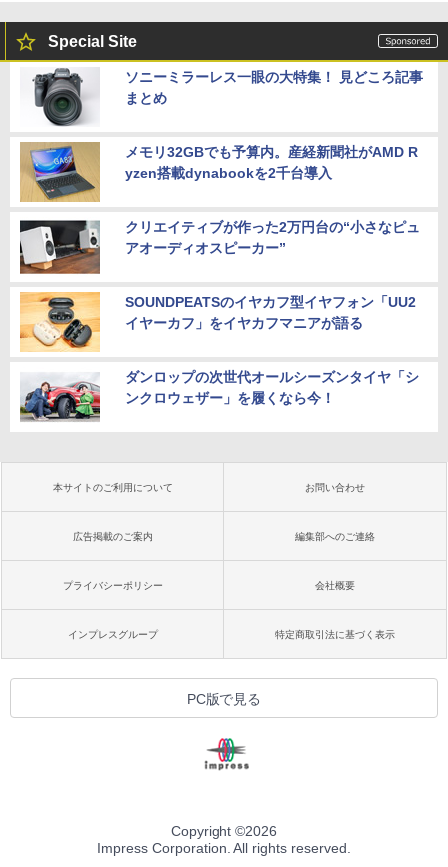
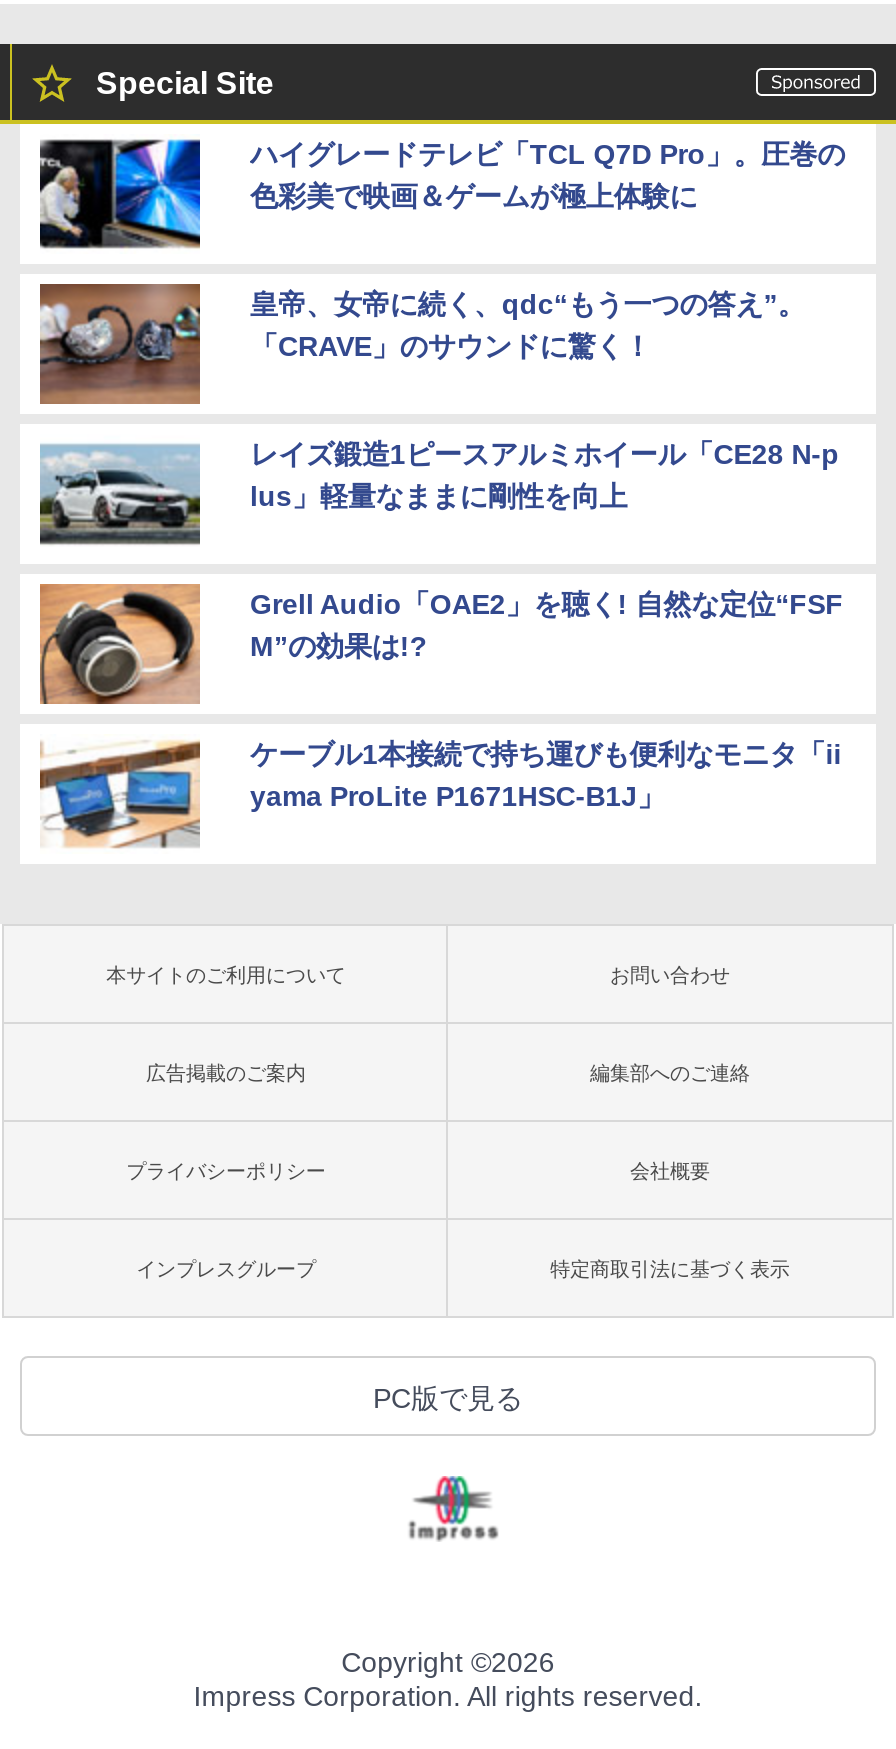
[20,67,423,127] [image] | ソニーミラーレス一眼の大特集！ 見どころ記事 | まとめ -> [38,136,845,252] [image] | ハイグレードテレビ「TCL Q7D Pro」。圧巻の | 色彩美で映画＆ゲームが極上体験に
[19,141,418,202] [image] | メモリ32GBでも予算内。産経新聞社がAMD R | yzen搭載dynabookを2千台導入 -> [38,282,805,404] [image] | 皇帝、女帝に続く、qdc“もう一つの答え”。 | 「CRAVE」のサウンドに驚く！
[19,219,420,275] [image] | クリエイティブが作った2万円台の“小さなピュ | アオーディオスピーカー” -> [38,437,839,548] [image] | レイズ鍛造1ピースアルミホイール「CE28 N-p | lus」軽量なままに剛性を向上
[19,292,416,352] [image] | SOUNDPEATSのイヤカフ型イヤフォン「UU2 | イヤーカフ」をイヤカフマニアが語る -> [38,584,843,706] [image] | Grell Audio「OAE2」を聴く! 自然な定位“FSF | M”の効果は!?
[19,369,419,424] [image] | ダンロップの次世代オールシーズンタイヤ「シ | ンクロウェザー」を履くなら今！ -> [38,737,841,850] [image] | ケーブル1本接続で持ち運びも便利なモニタ「ii | yama ProLite P1671HSC-B1J」

